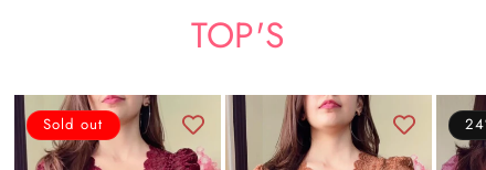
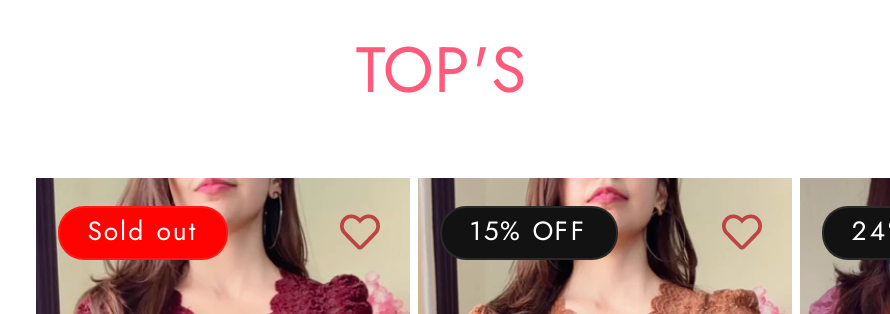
none -> [470,213,587,251] 15% OFF

